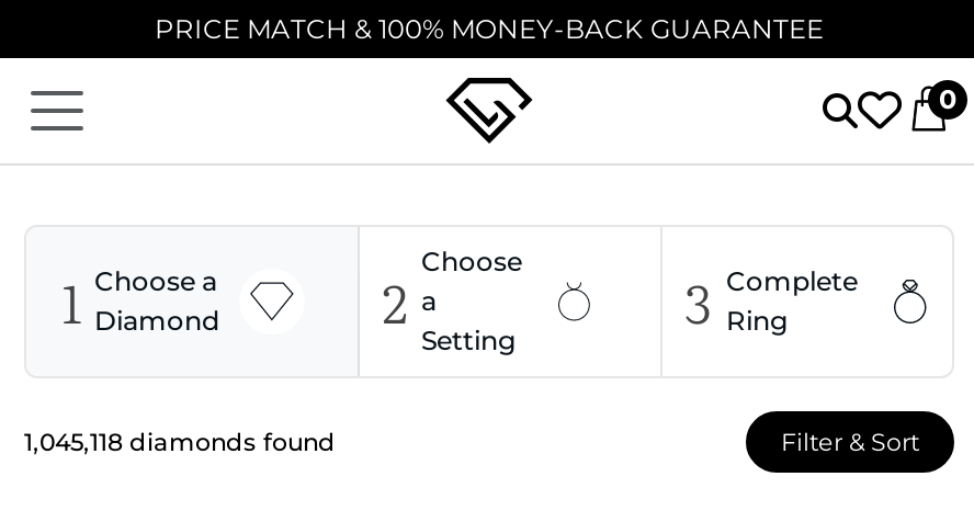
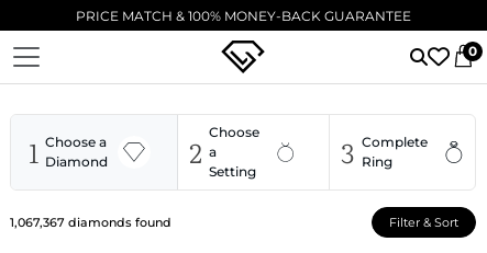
[24,425,336,456] 1,045,118 diamonds found -> [10,214,171,229] 1,067,367 diamonds found

